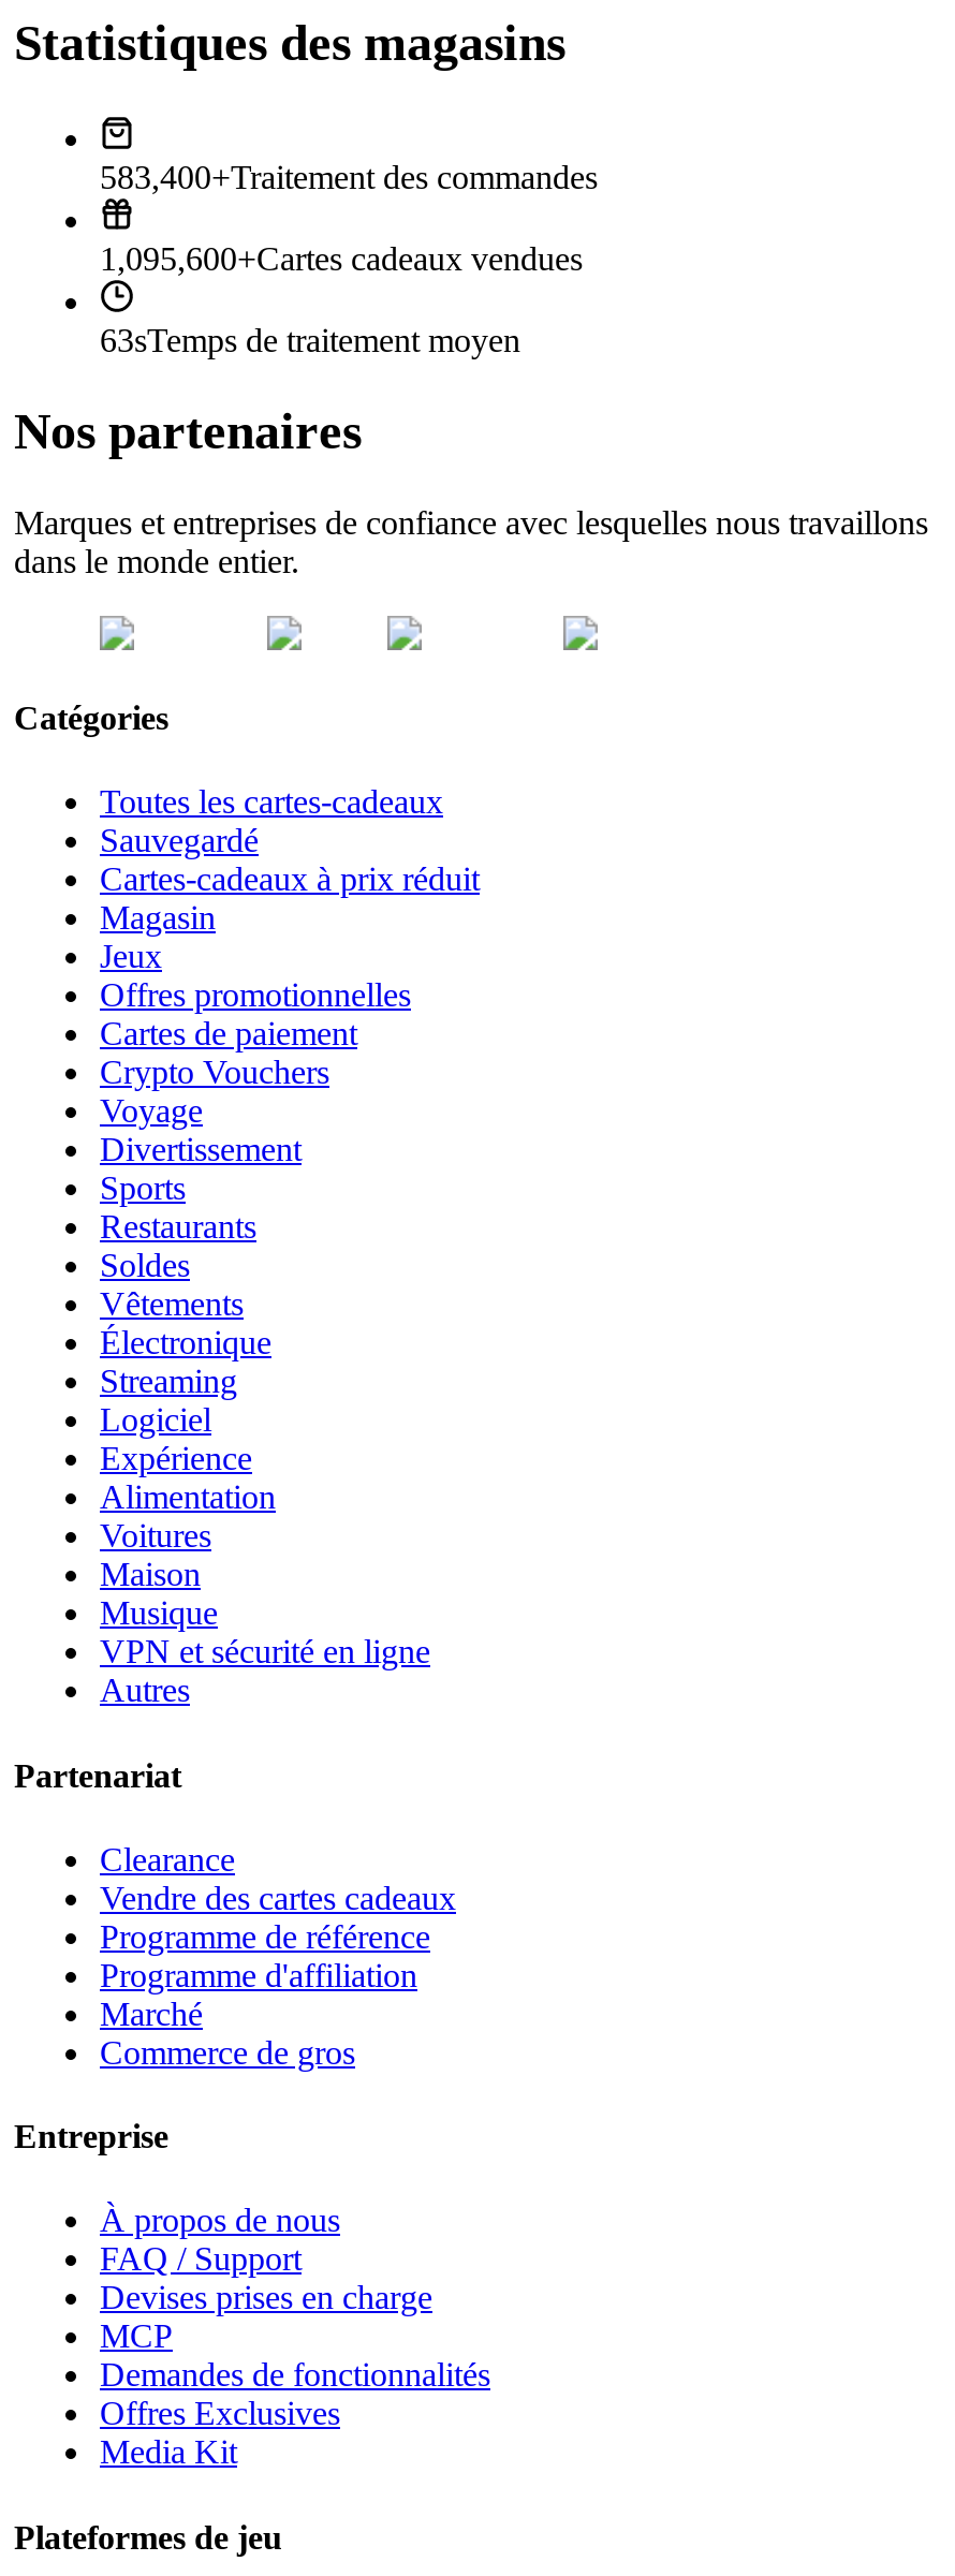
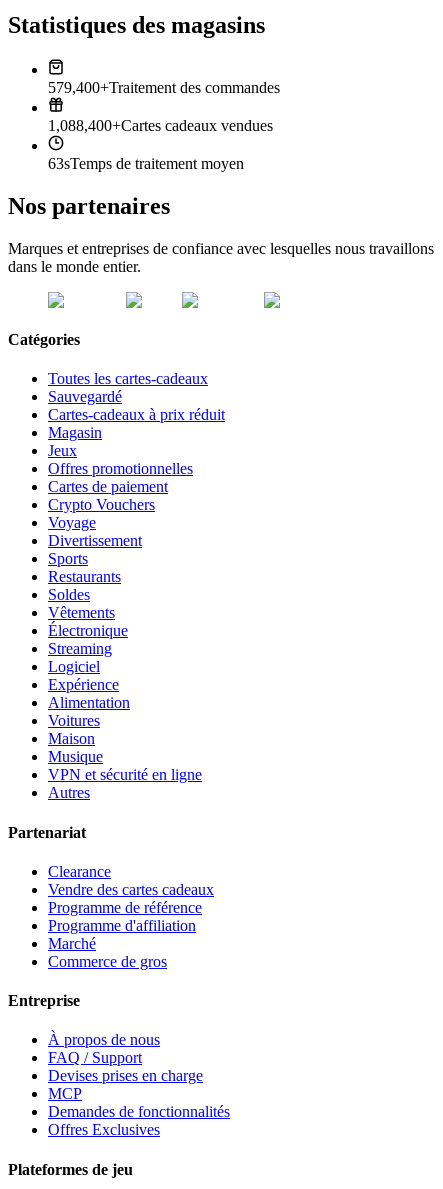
[100,159,598,195] 583,400+Traitement des commandes -> [48,79,280,96] 579,400+Traitement des commandes
[100,240,583,277] 1,095,600+Cartes cadeaux vendues -> [48,117,273,134] 1,088,400+Cartes cadeaux vendues
[100,2434,237,2470] Media Kit -> none

